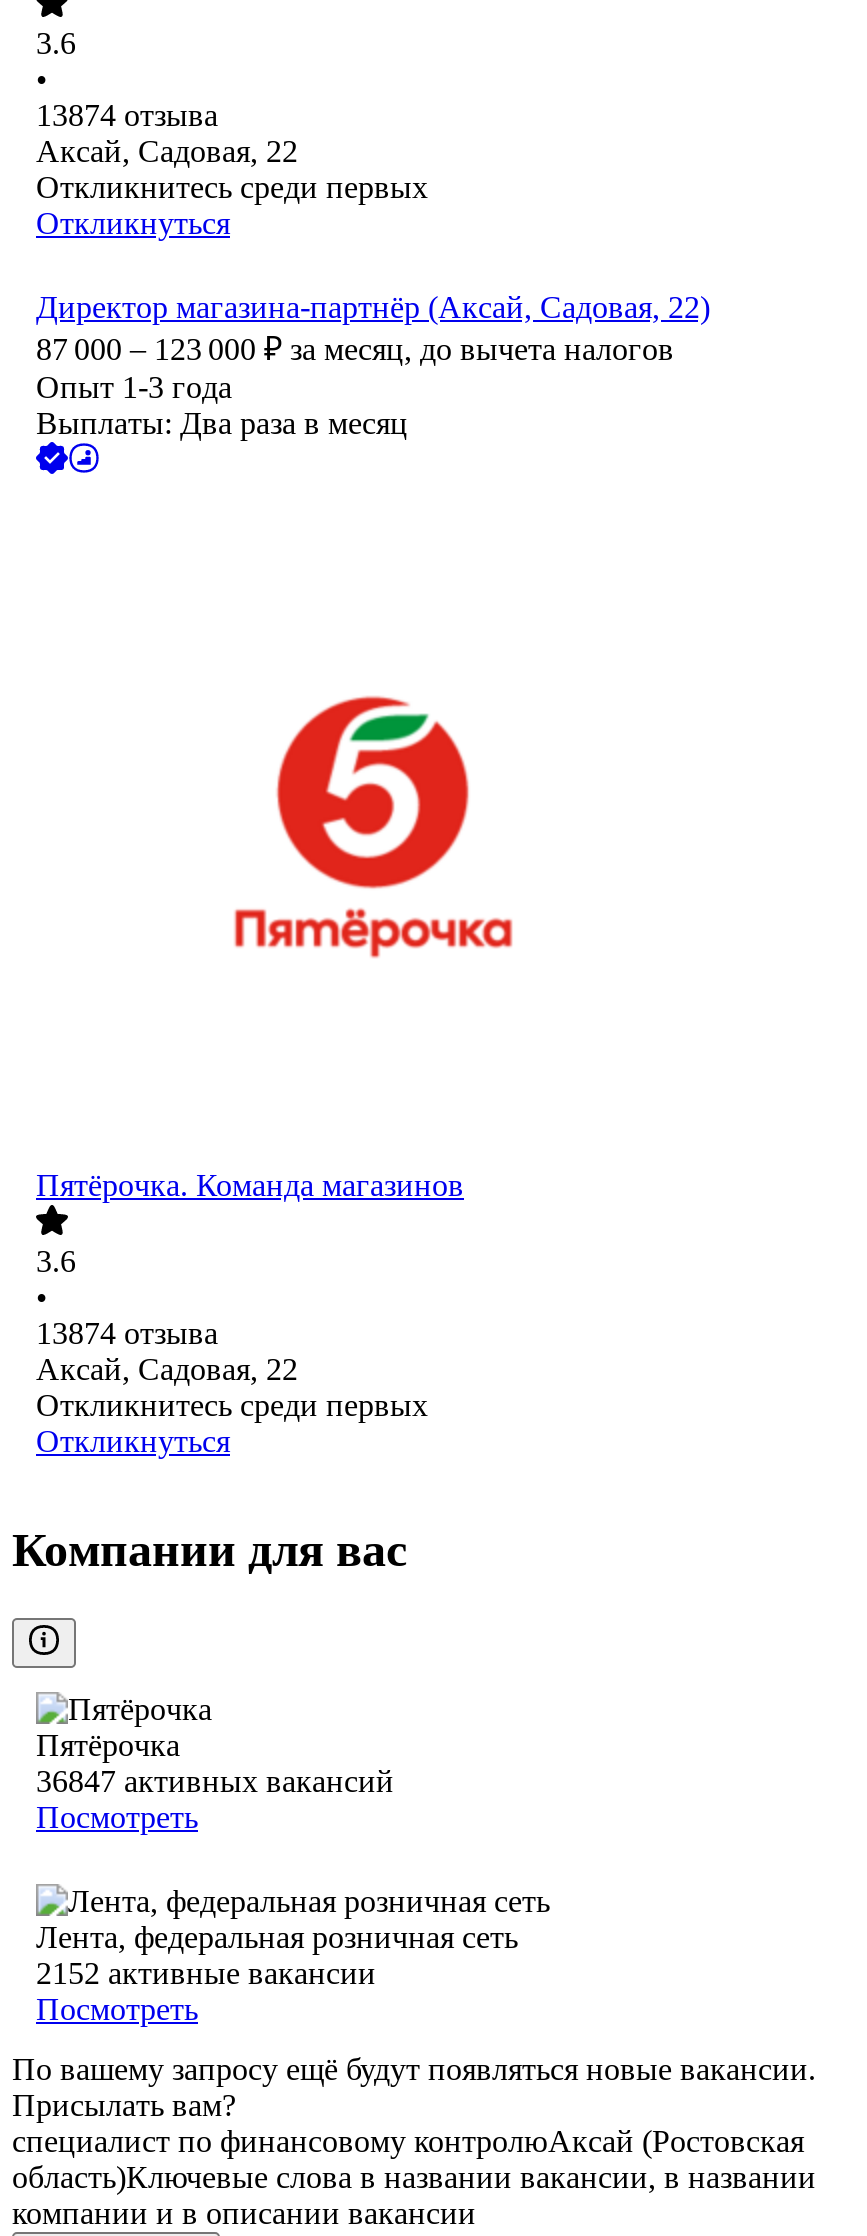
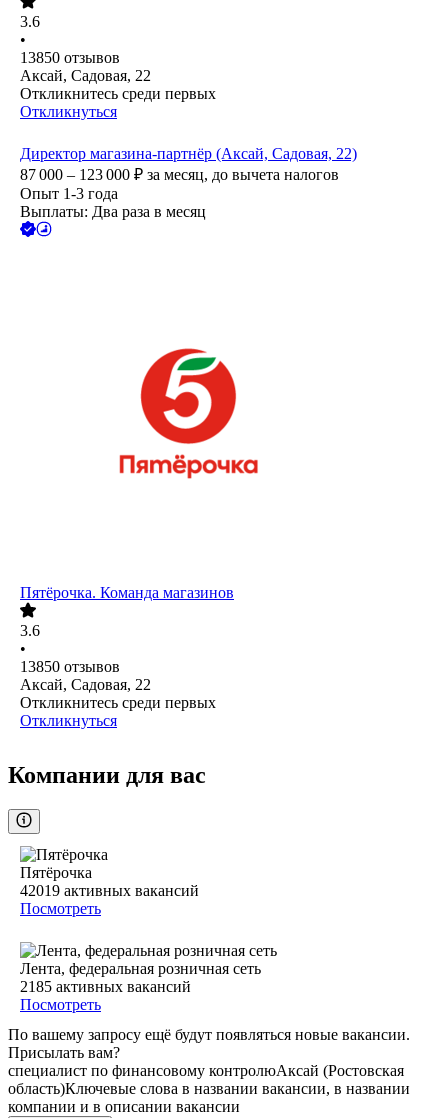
[36,99,218,133] 13874 отзыва -> [20,49,120,66] 13850 отзывов
[36,1317,218,1351] 13874 отзыва -> [20,658,120,675] 13850 отзывов
[36,1765,394,1799] 36847 активных вакансий -> [20,882,199,899] 42019 активных вакансий
[36,1957,376,1991] 2152 активные вакансии -> [20,978,191,995] 2185 активных вакансий

